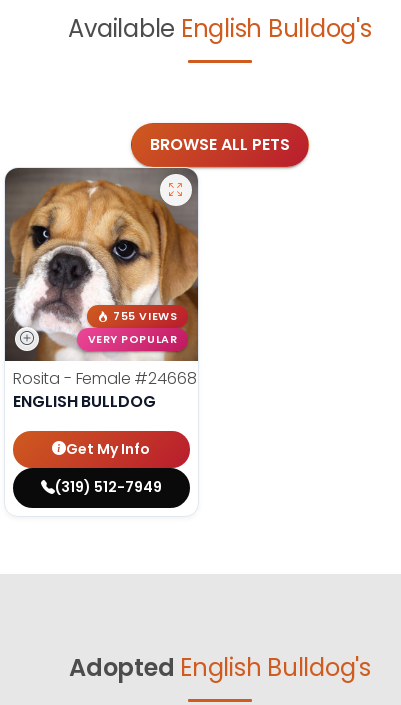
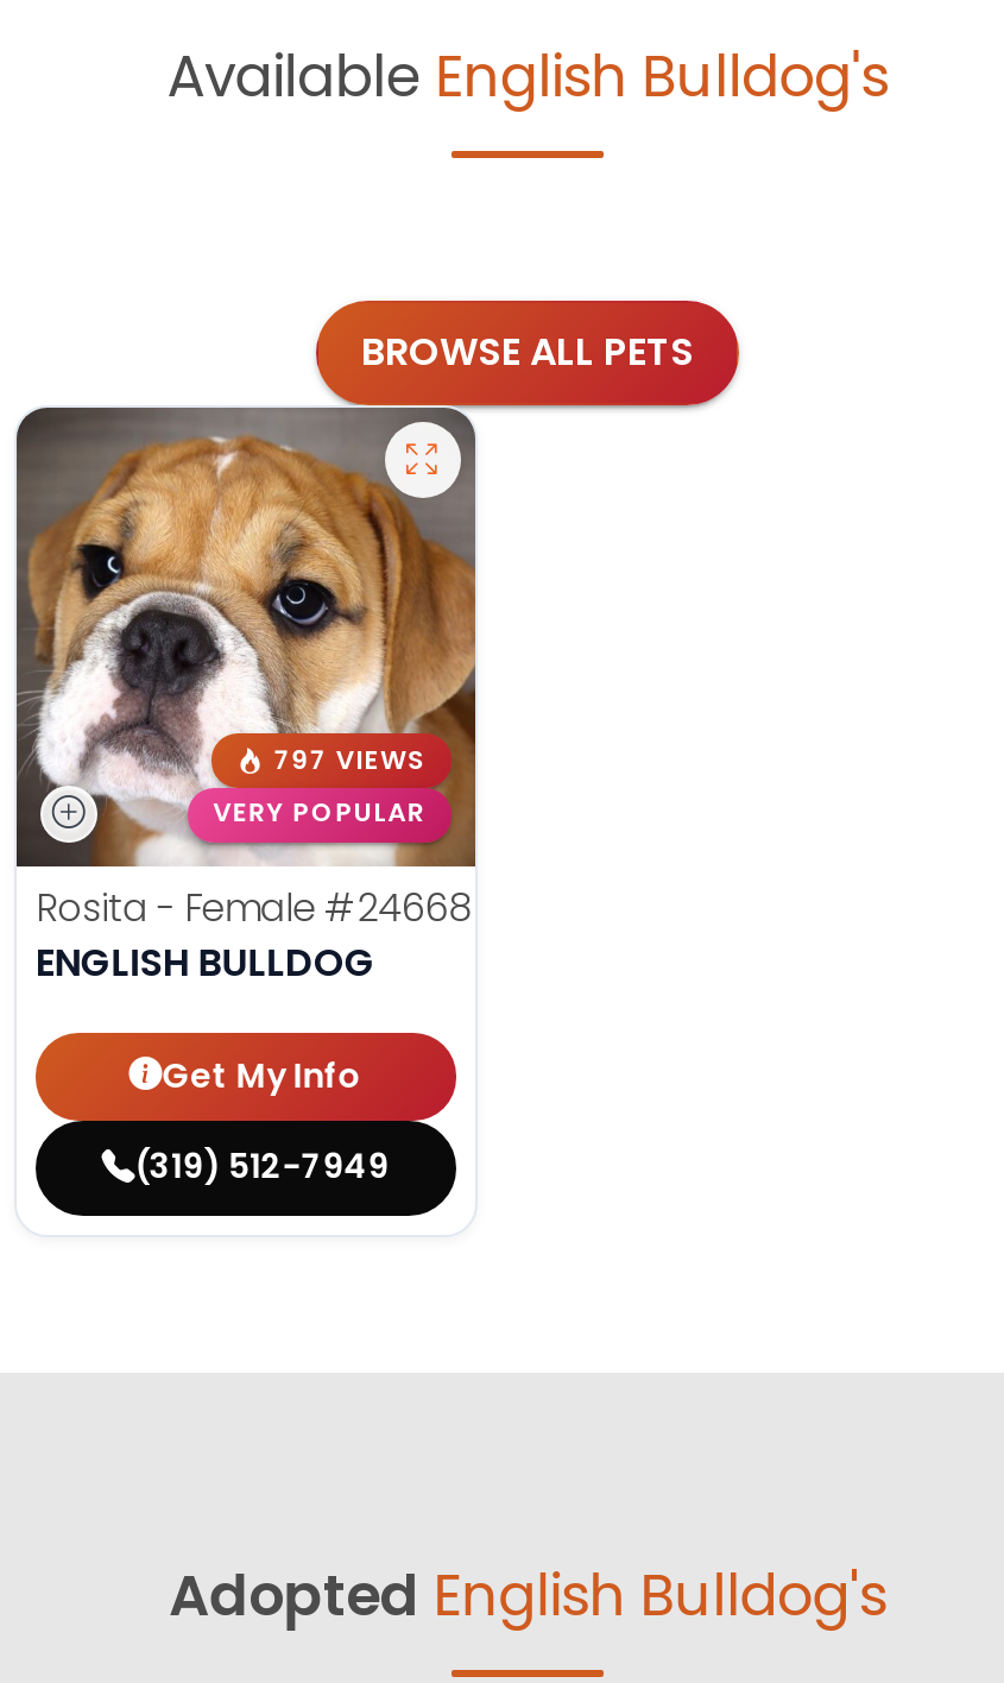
[113,309,177,324] 755 VIEWS -> [274,743,426,779] 797 VIEWS

